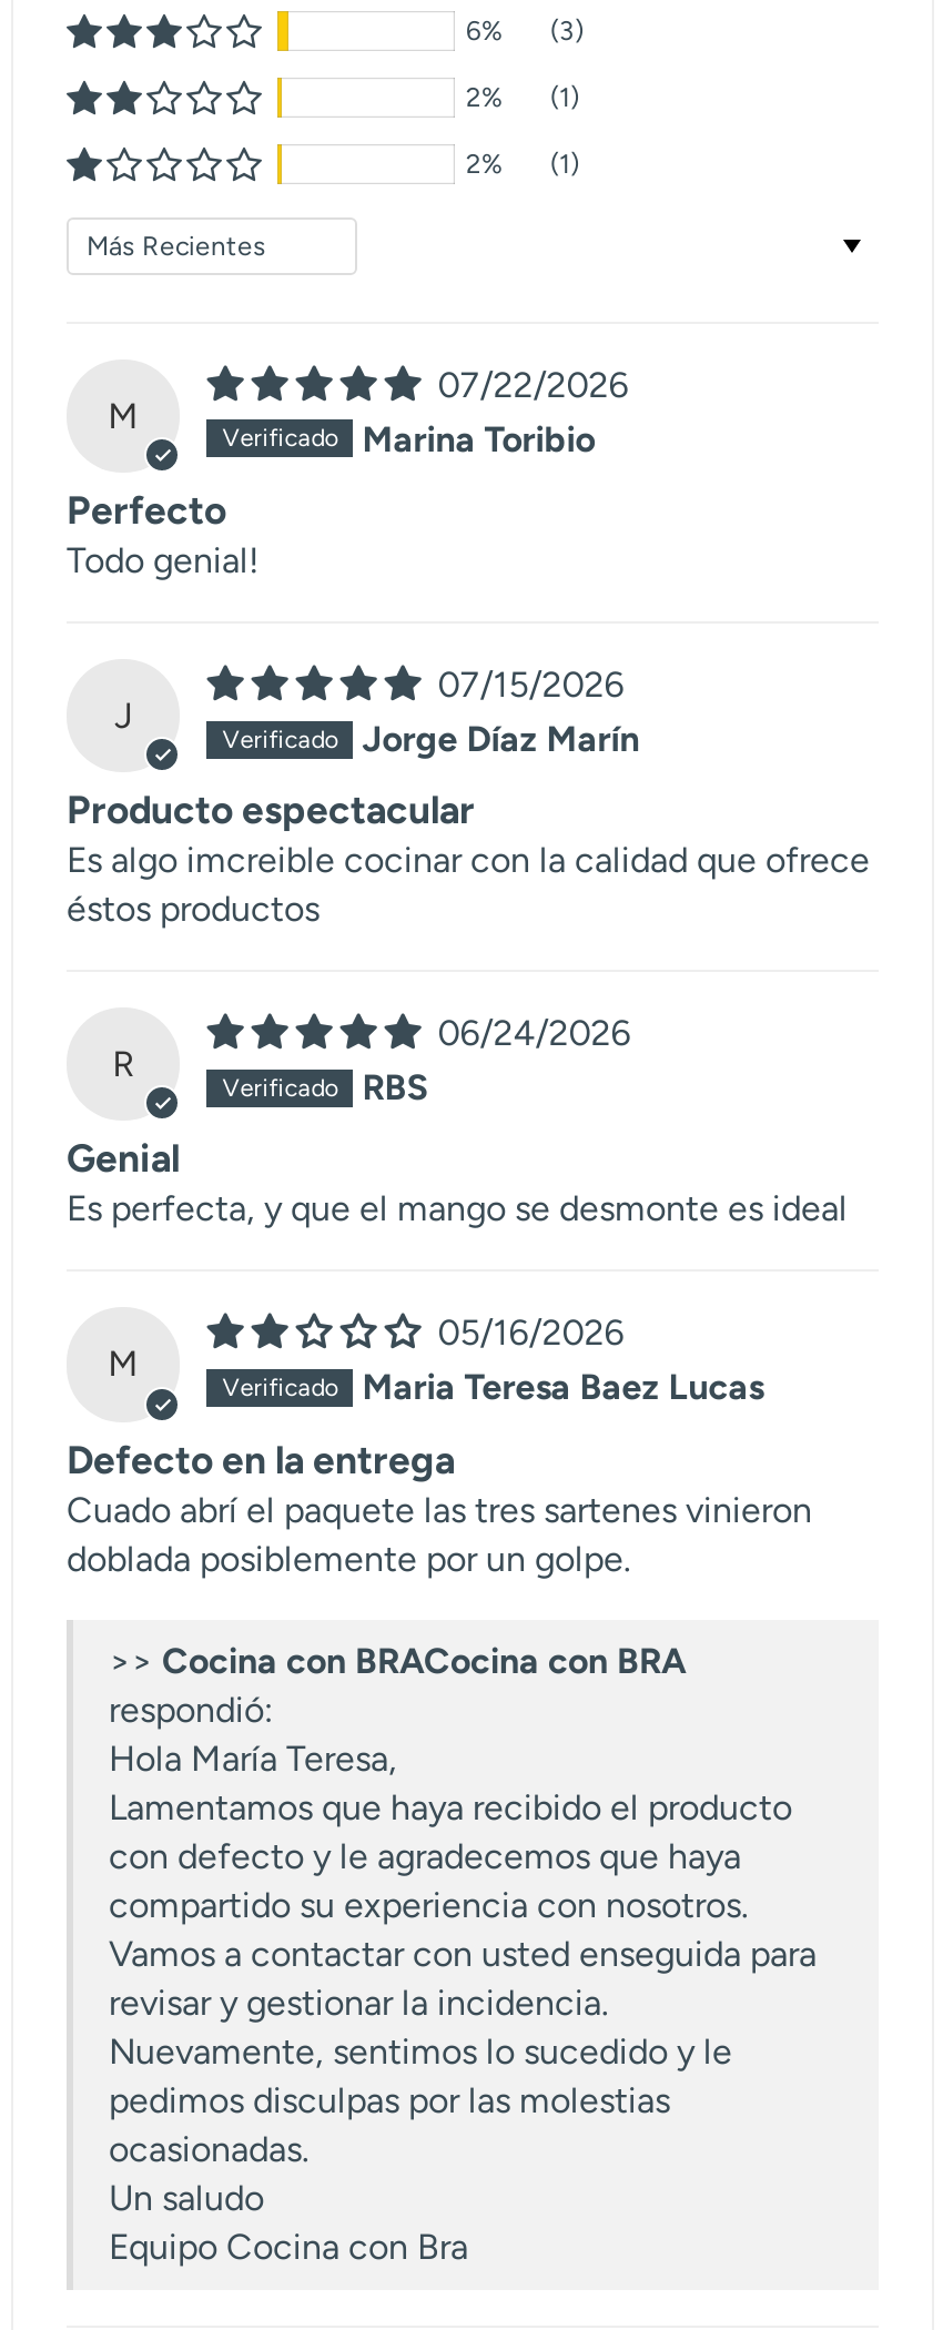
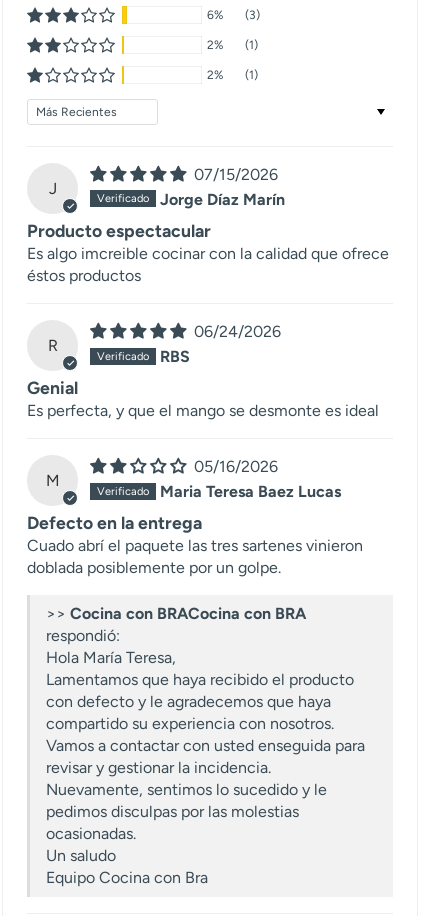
[67,364,628,582] 07/22/2026 | Marina Toribio | Perfecto | Todo genial! -> none
[108,395,139,437] M -> none

